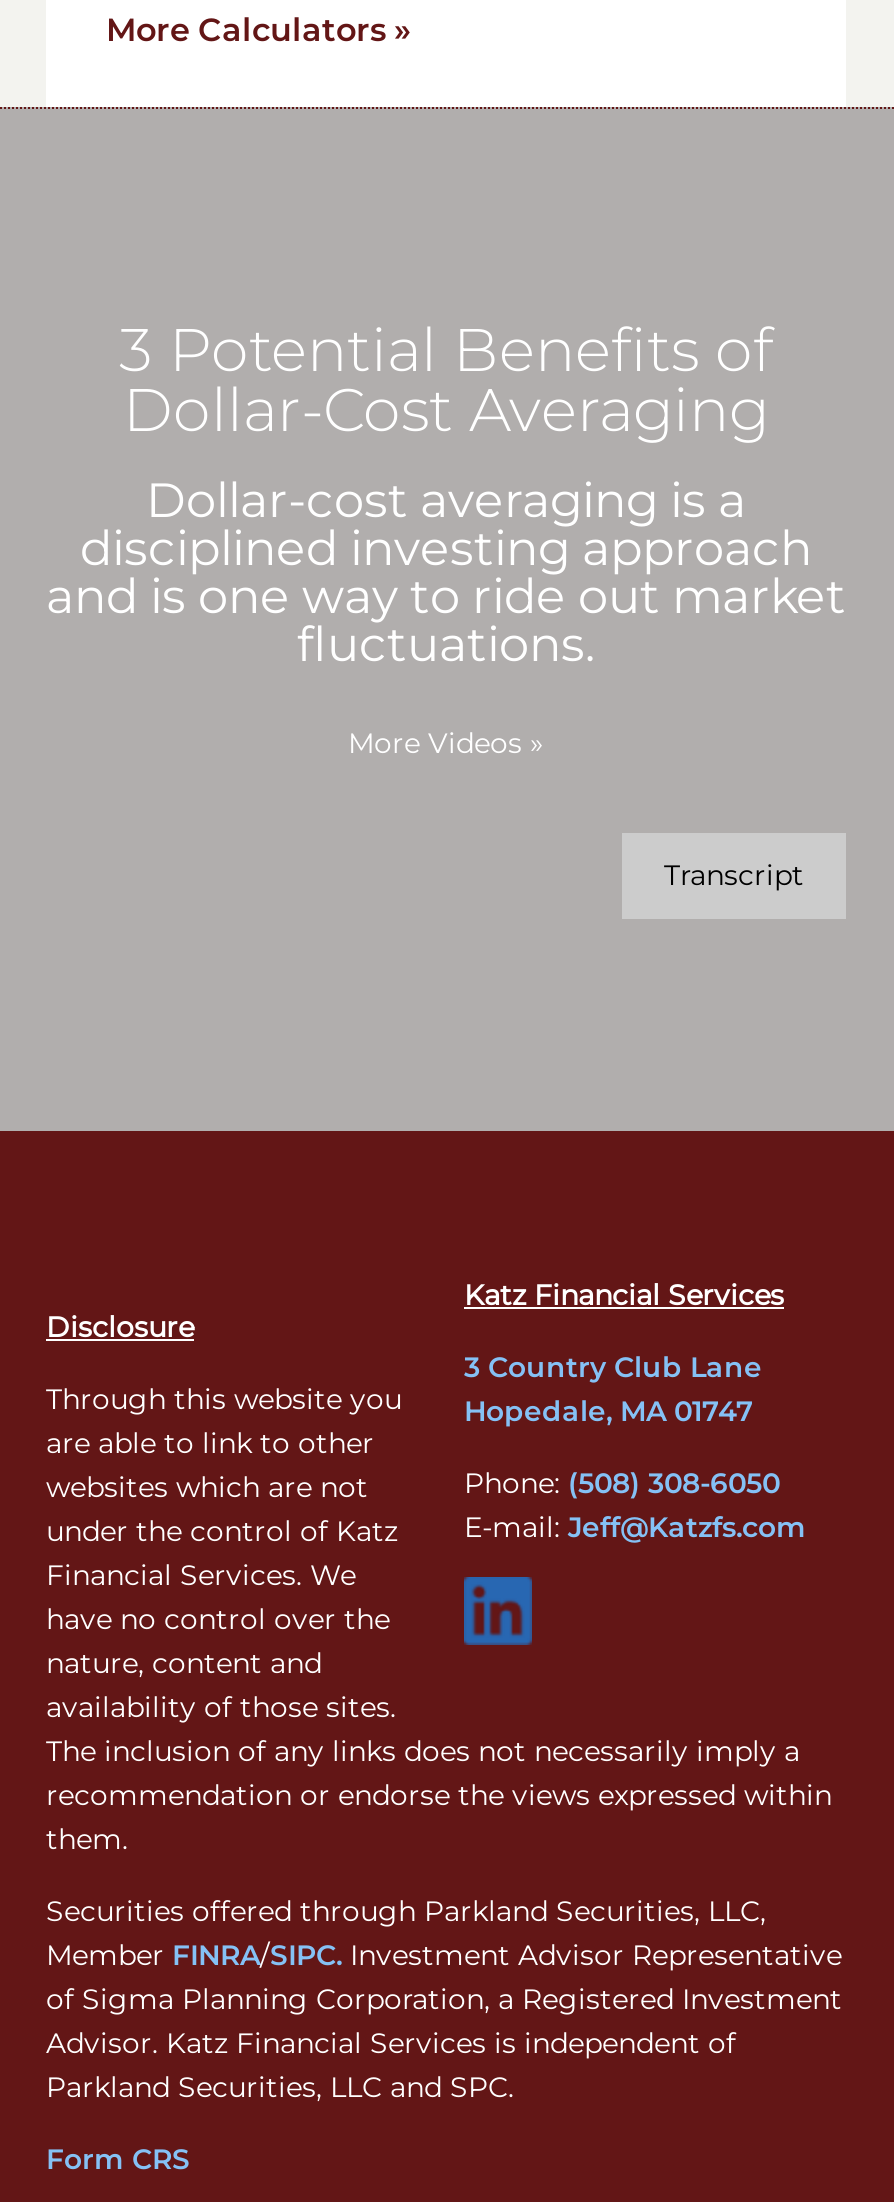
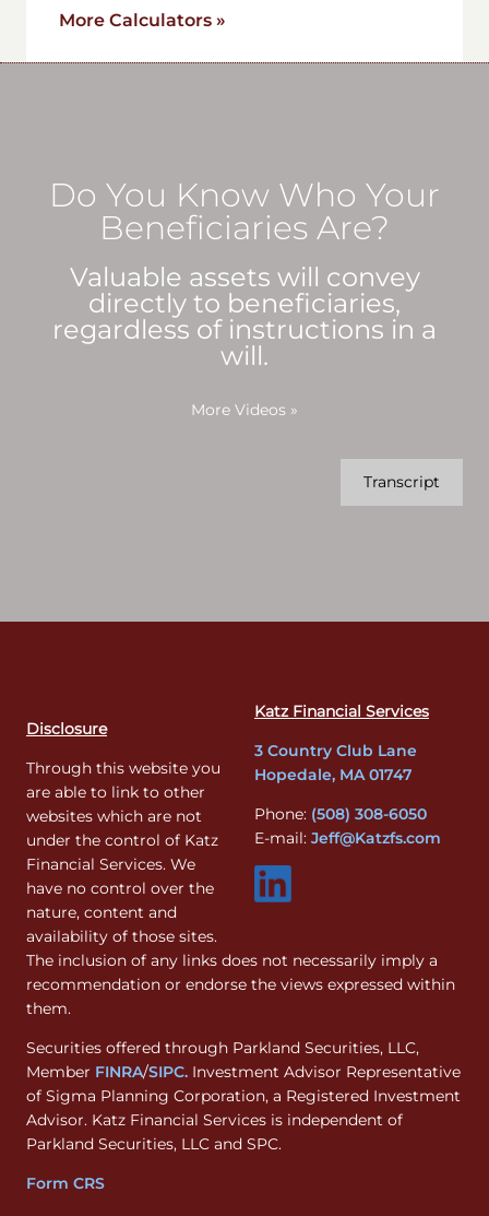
[46,312,846,672] 3 Potential Benefits of | Dollar-Cost Averaging | Dollar-cost averaging is a | disciplined investing approach | and is one way to ride out market | fluctuations. -> [49,174,440,371] Do You Know Who Your | Beneficiaries Are? | Valuable assets will convey | directly to beneficiaries, | regardless of instructions in a | will.

